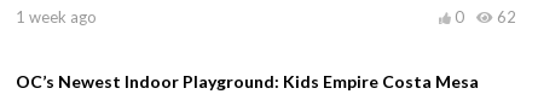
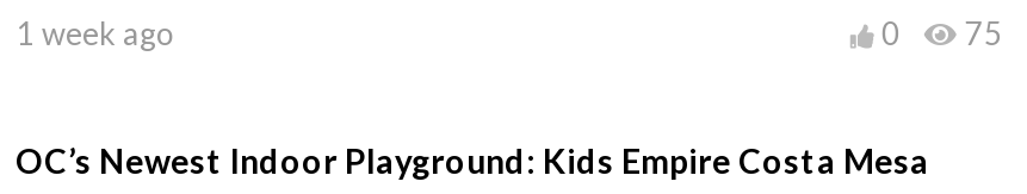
[454,8,516,27] 0 62 -> [881,15,1003,53] 0 75

